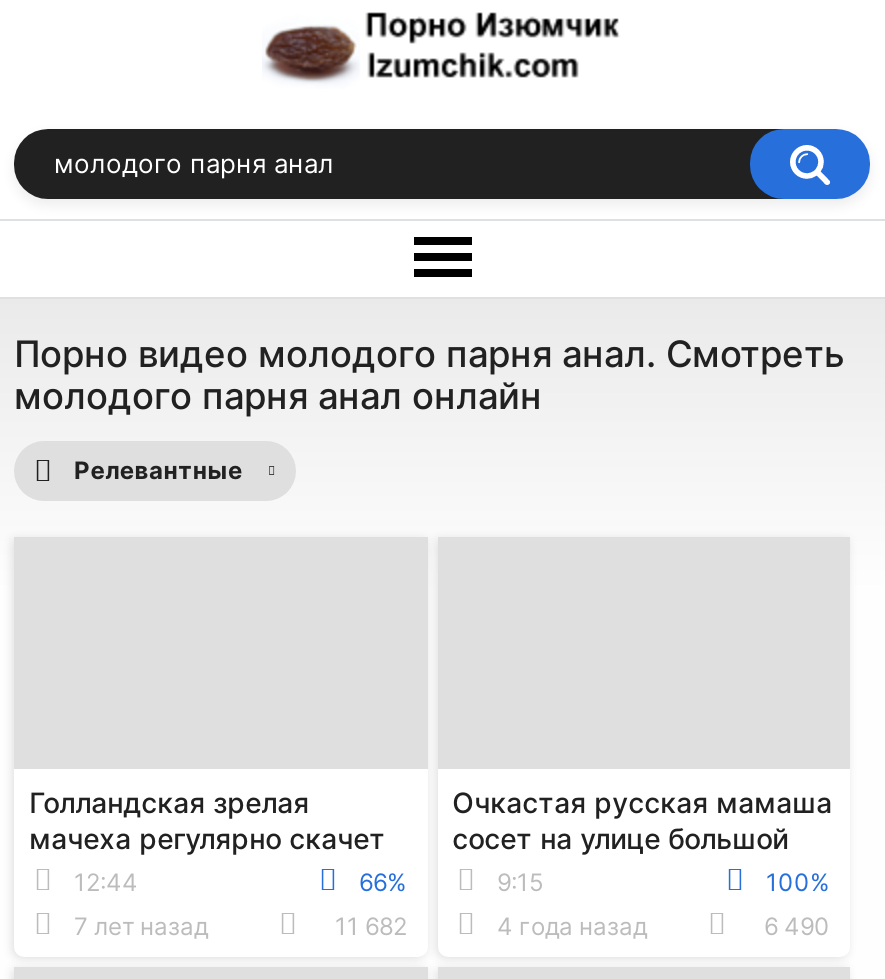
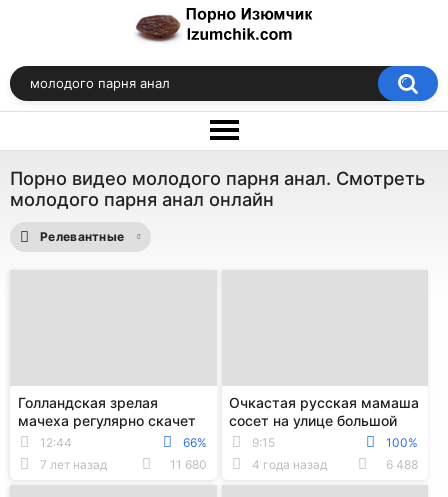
[335,911,407,941] 11 682 -> [169,457,206,472] 11 680
[764,911,830,941] 6 490 -> [386,457,418,472] 6 488

